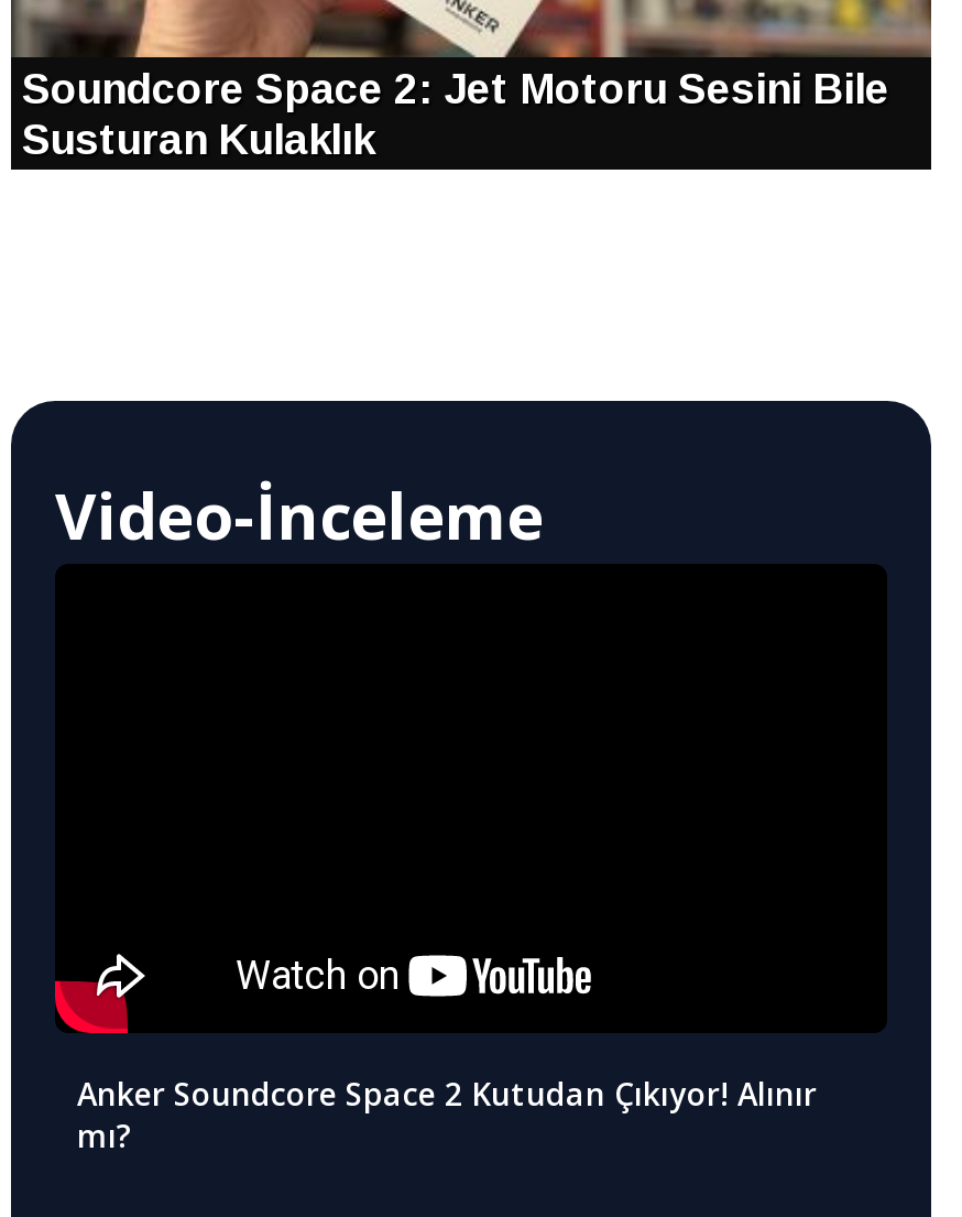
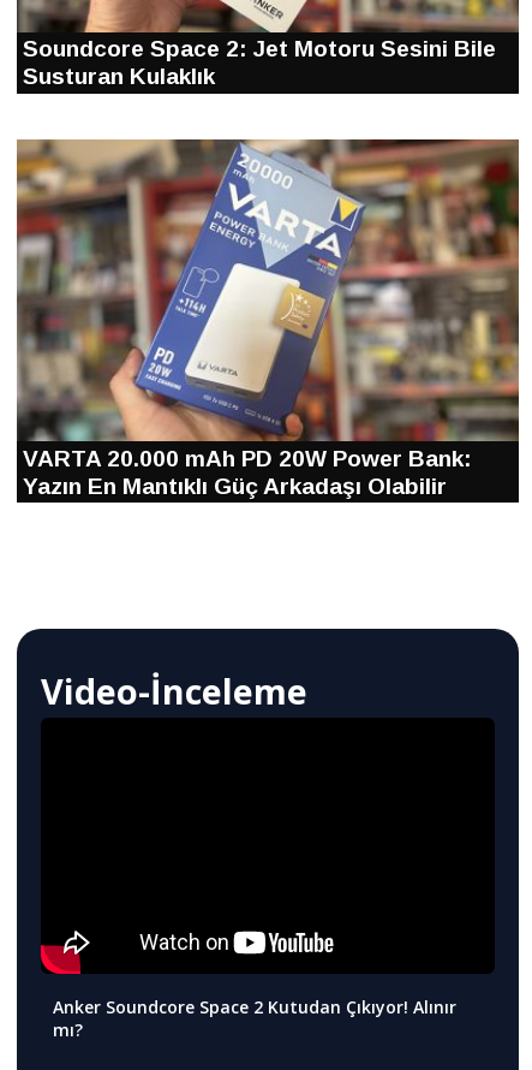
none -> [16,138,520,499] [image] | VARTA 20.000 mAh PD 20W Power Bank: | Yazın En Mantıklı Güç Arkadaşı Olabilir

